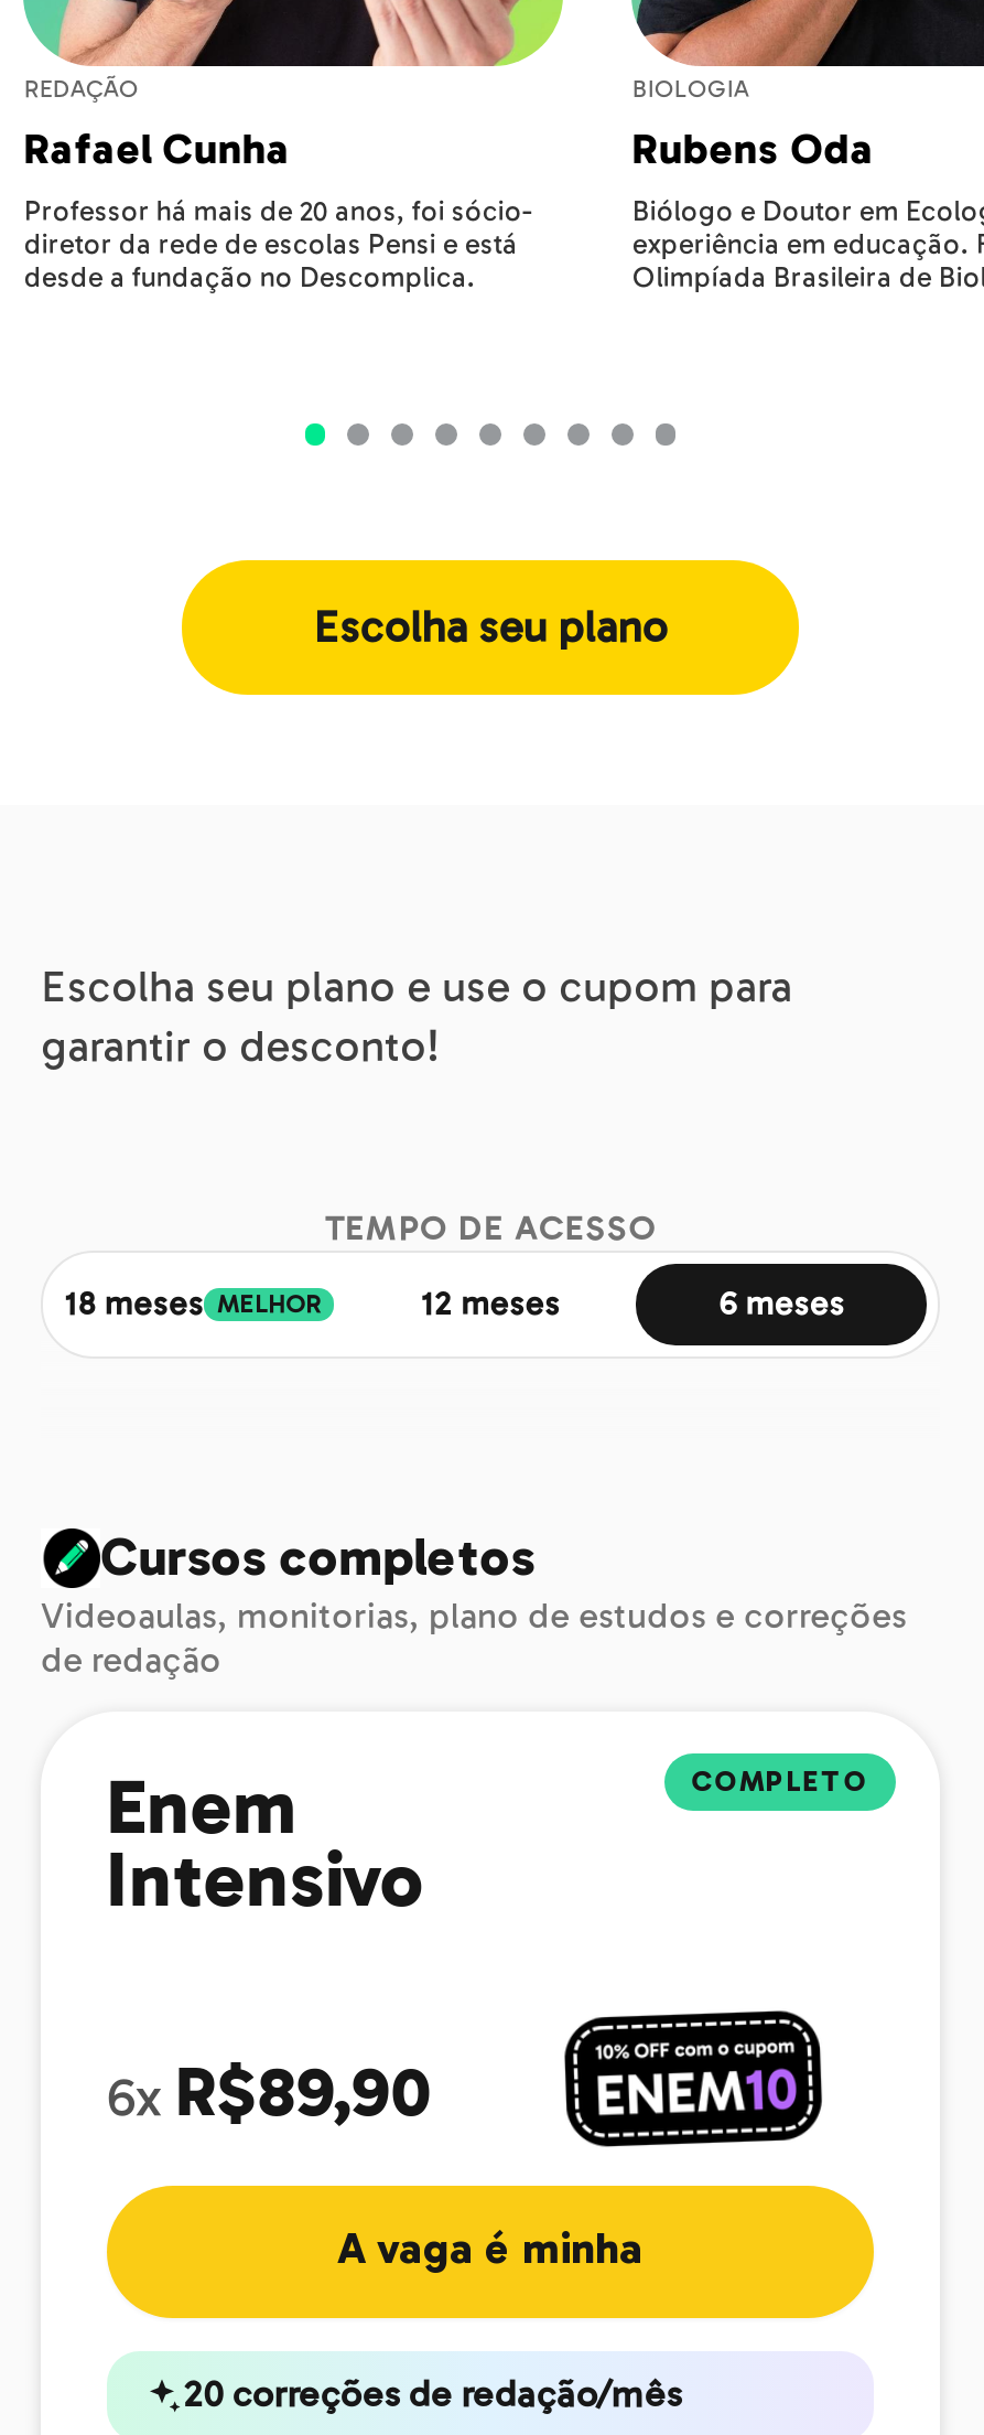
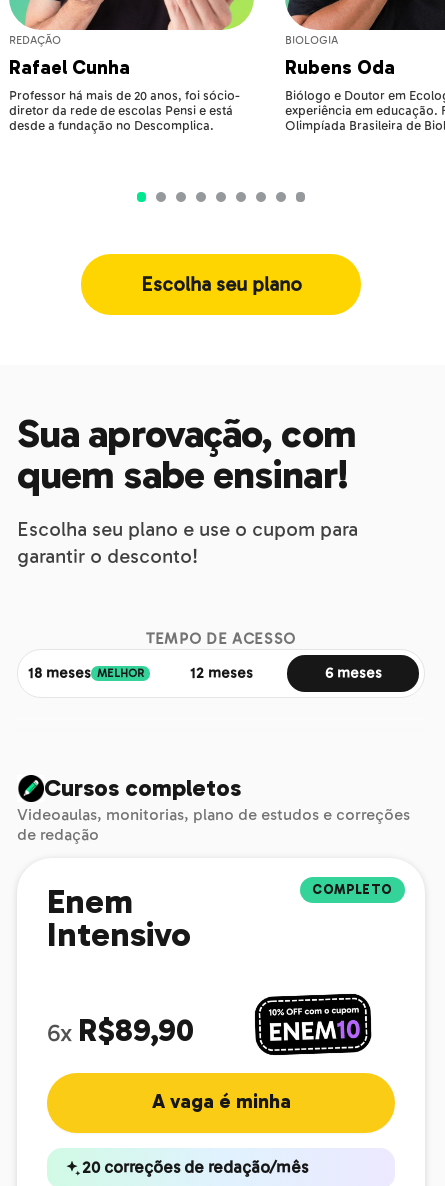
none -> [17,411,356,499] Sua aprovação, com | quem sabe ensinar!

